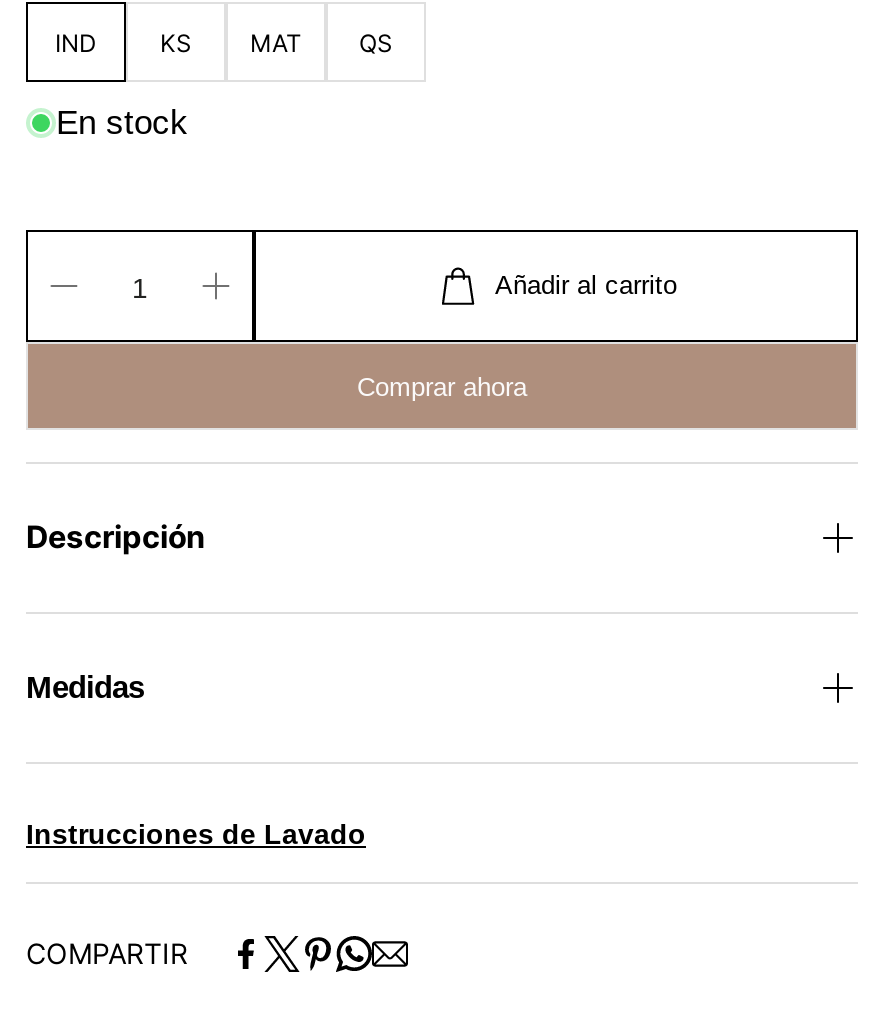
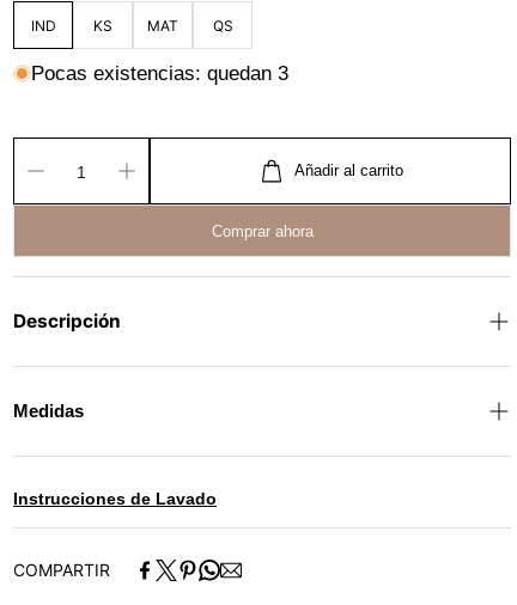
[56,104,188,142] En stock -> [31,62,288,85] Pocas existencias: quedan 3

